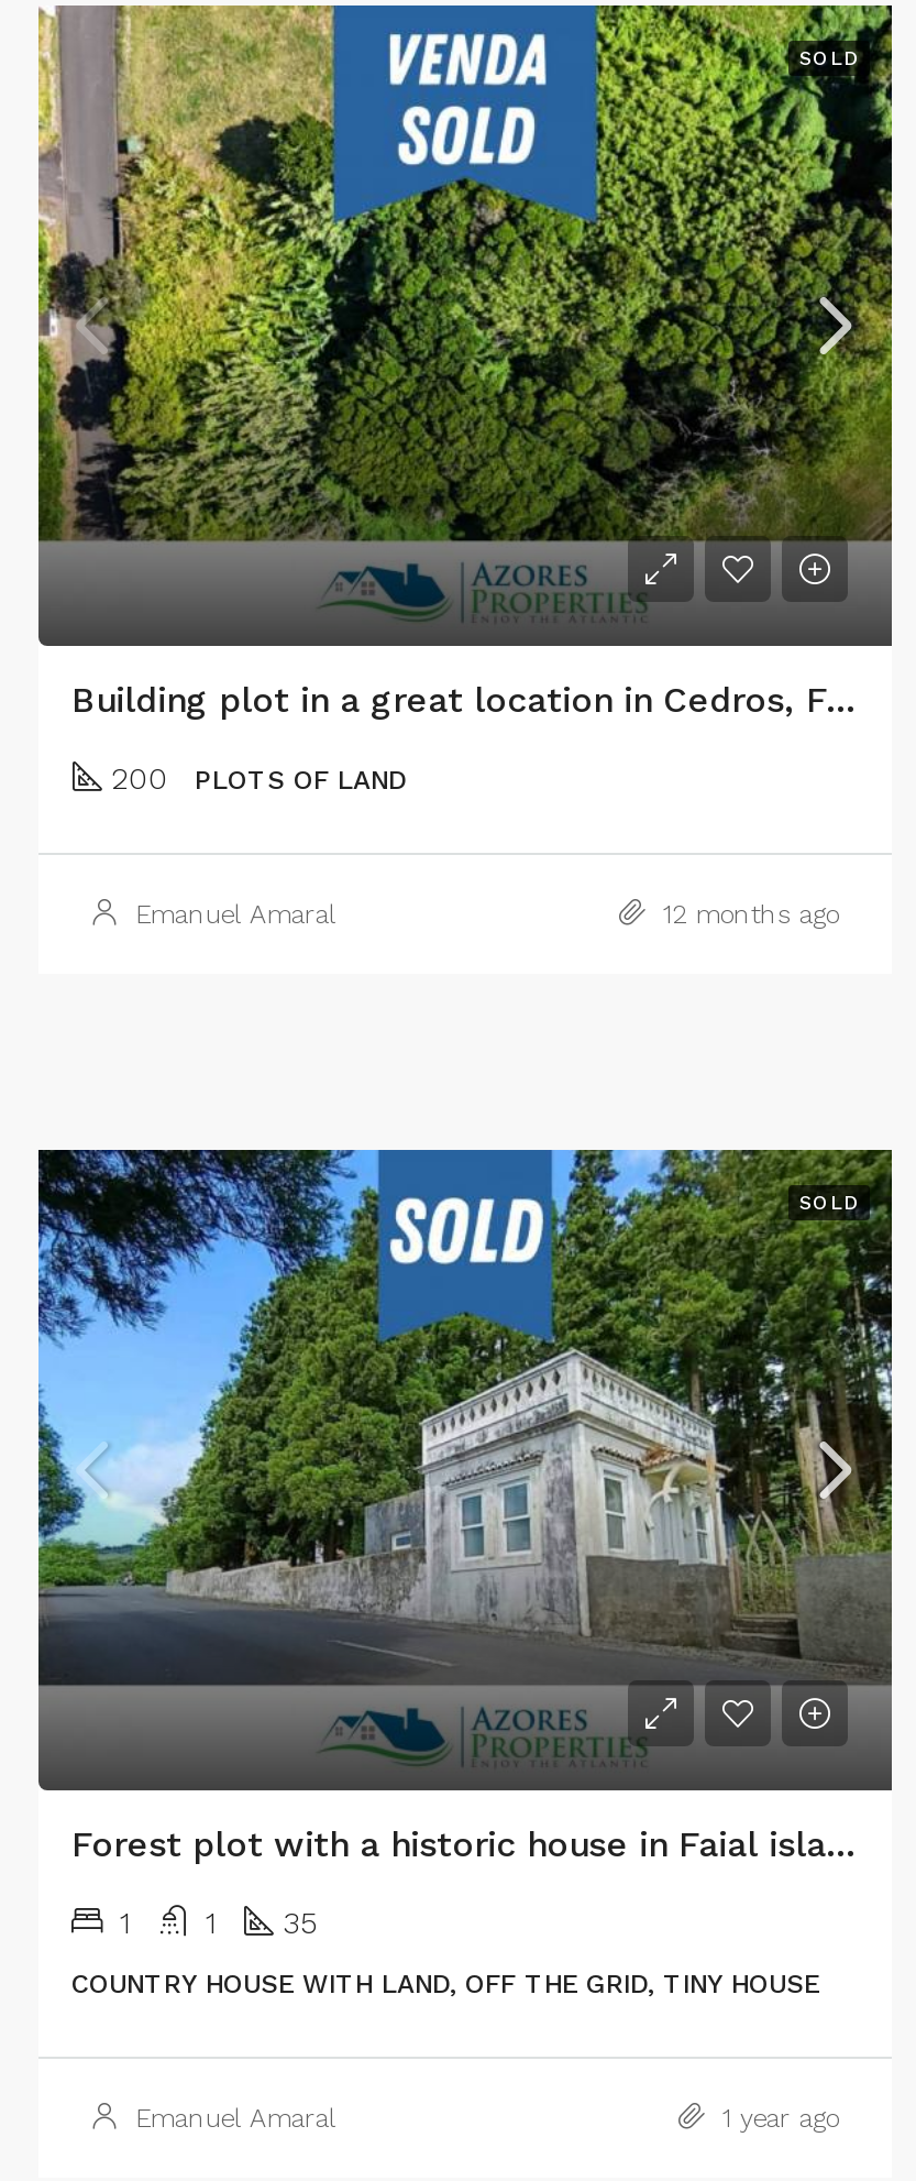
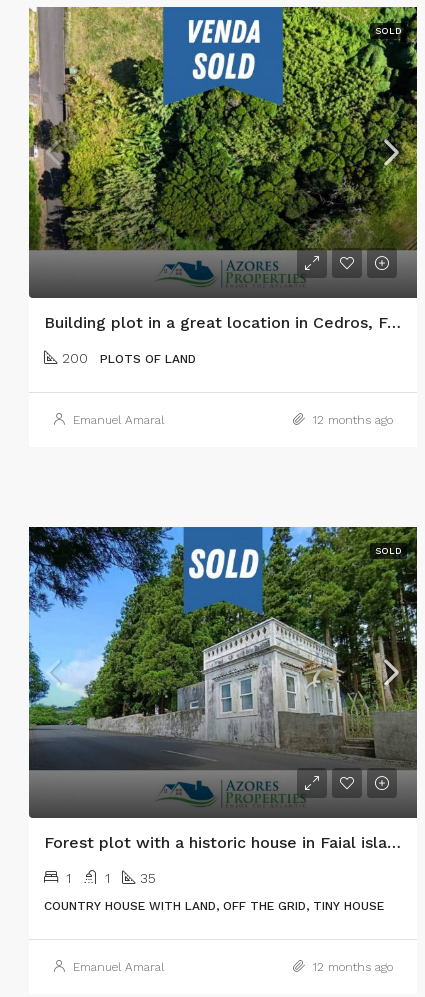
[714,2103,839,2134] 1 year ago -> [309,960,393,974] 12 months ago

